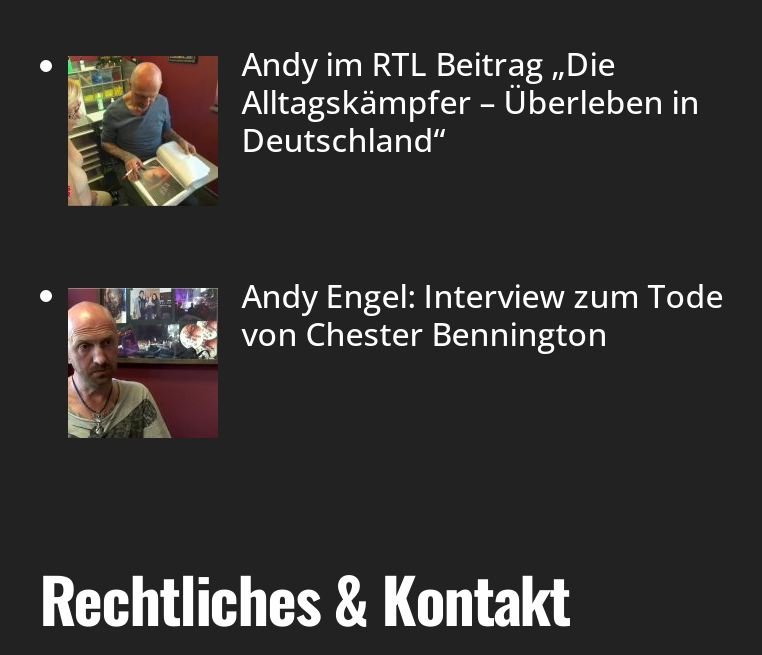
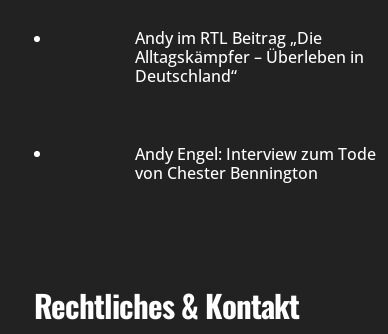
[66,54,220,208] [image] -> none
[66,286,220,440] [image] -> none

